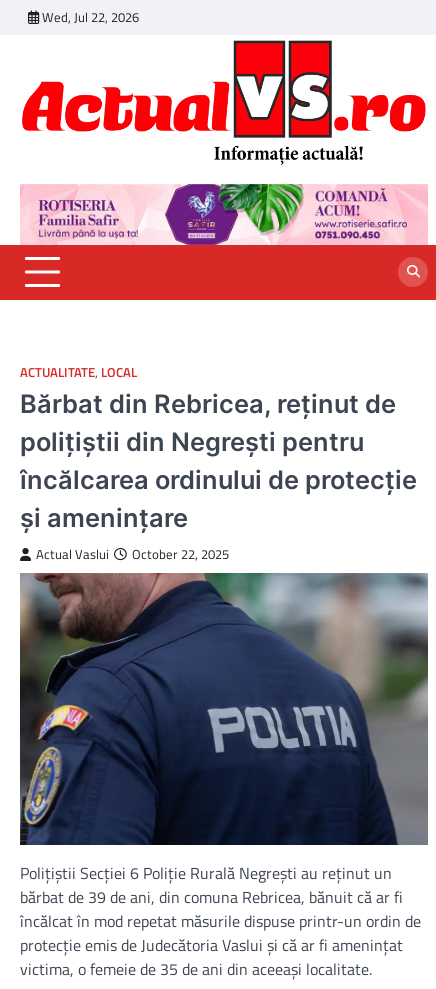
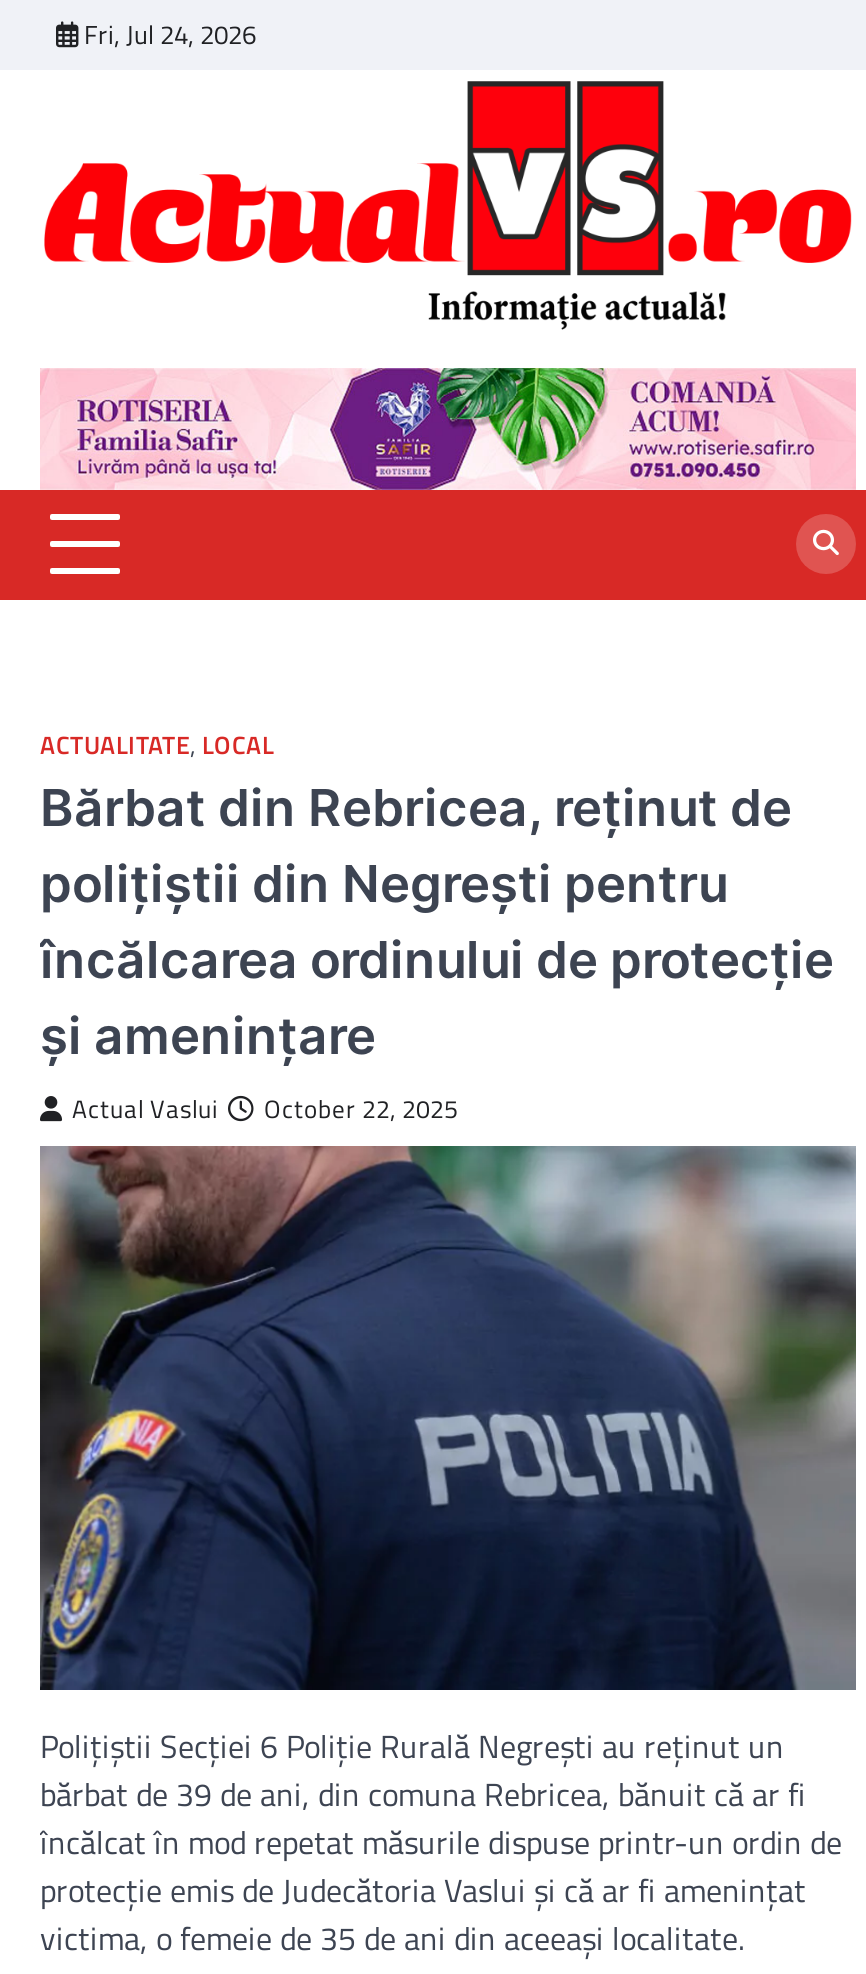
[42,7,139,27] Wed, Jul 22, 2026 -> [84,14,256,54] Fri, Jul 24, 2026

